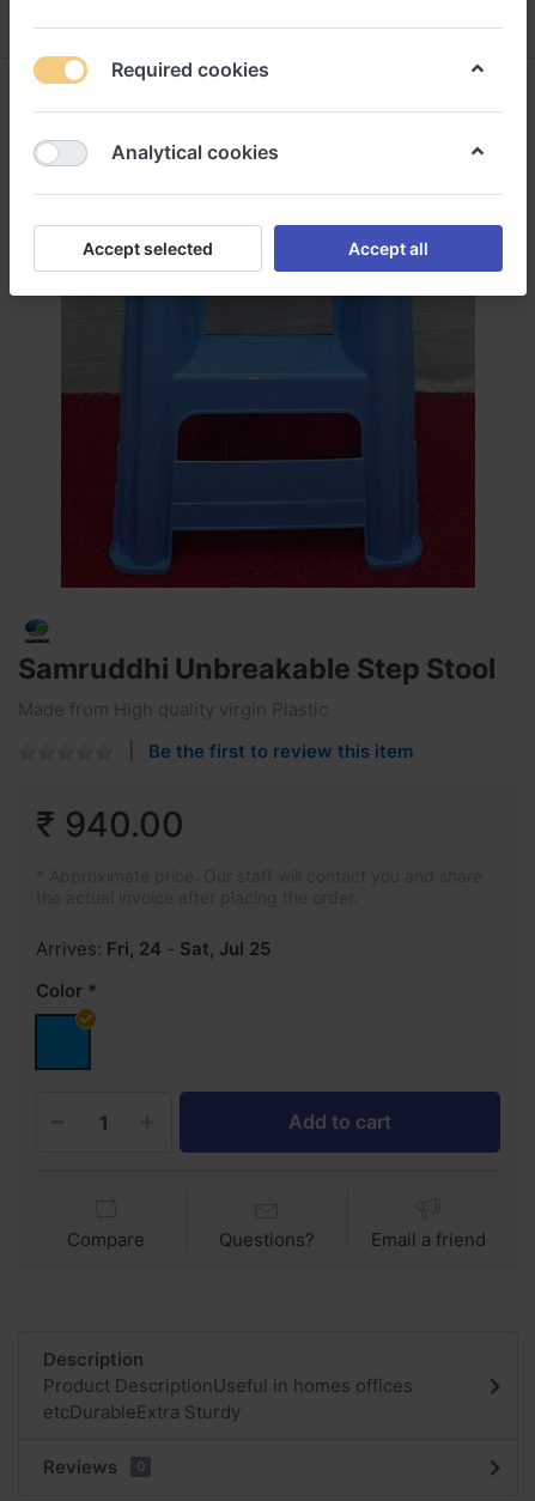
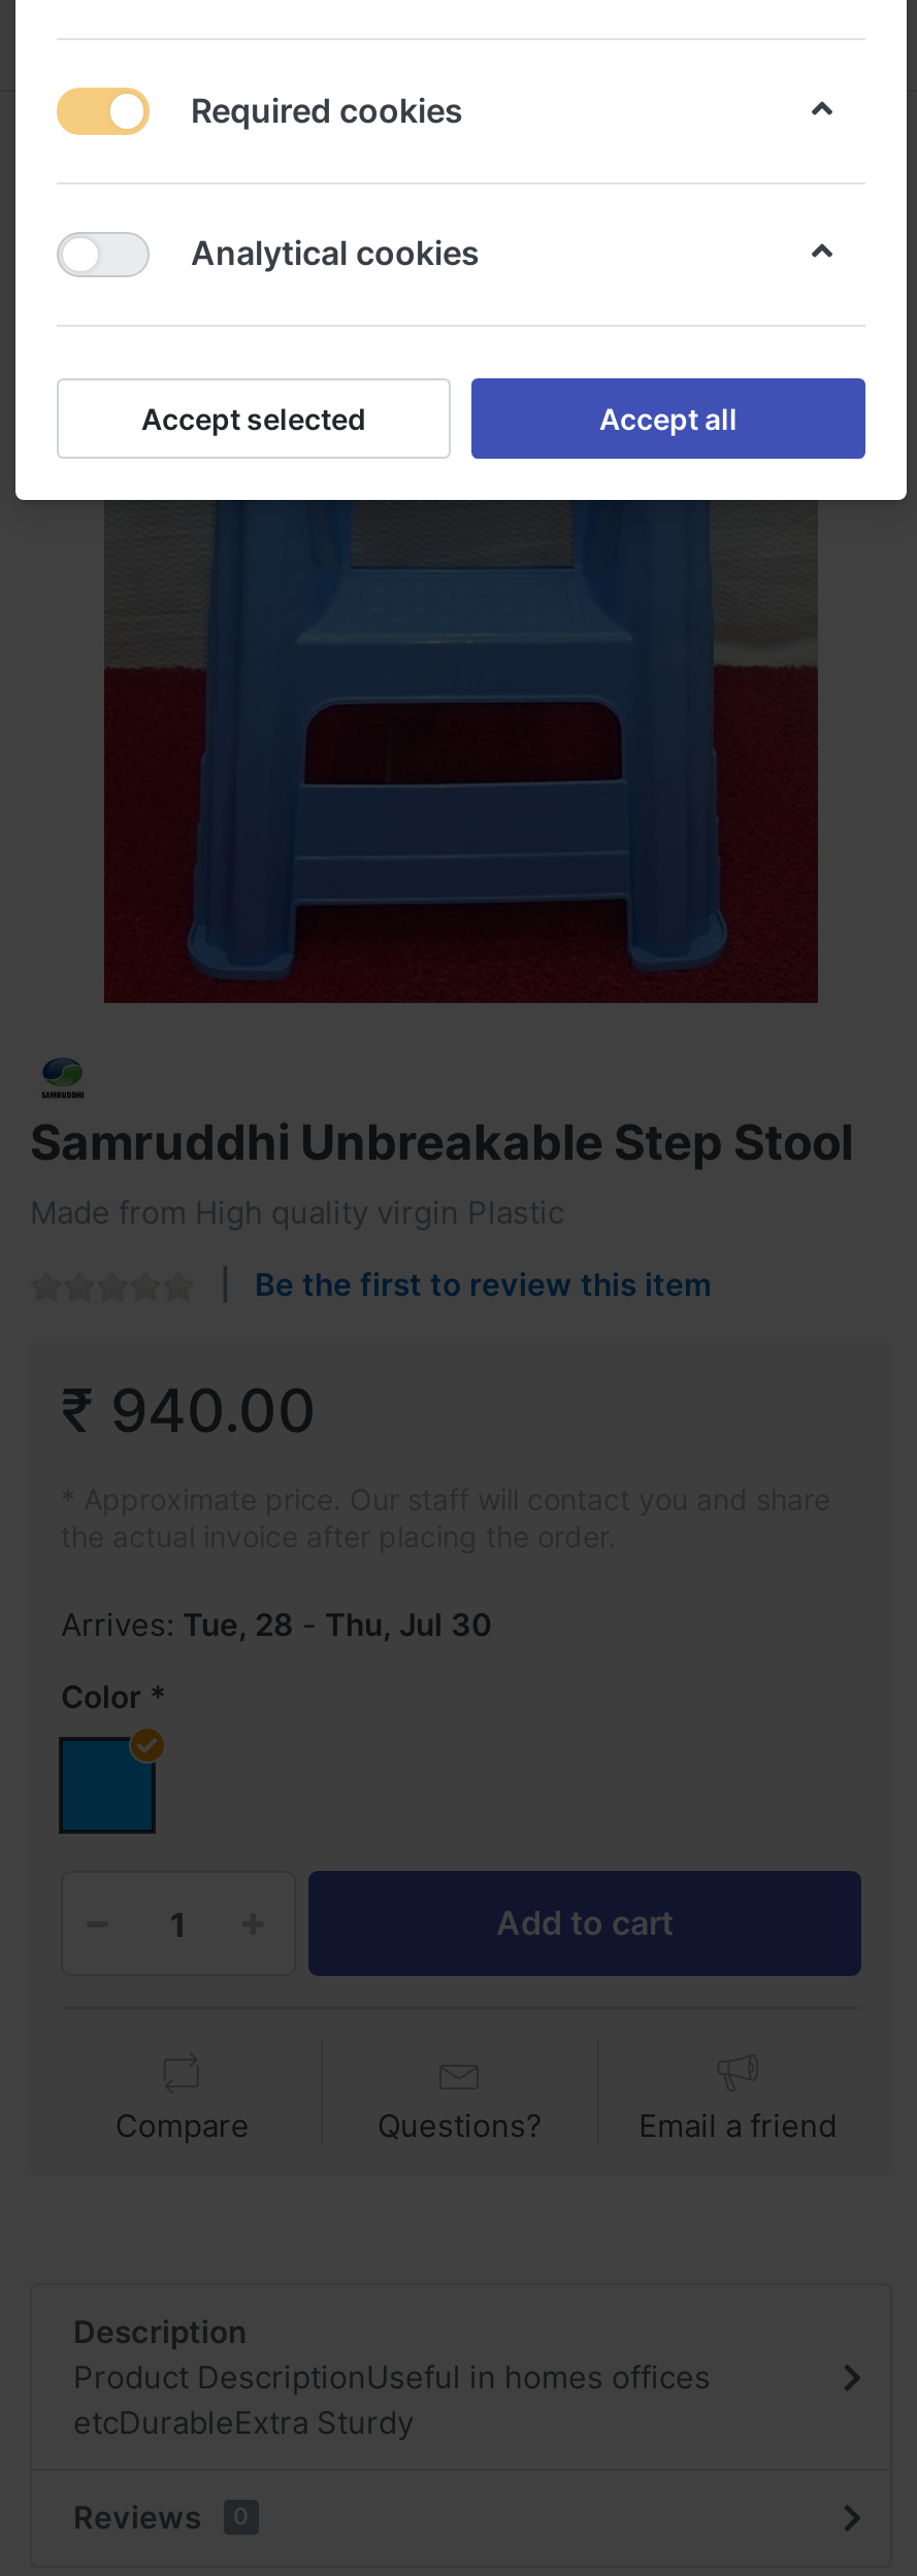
[36,937,270,960] Arrives: Fri, 24 - Sat, Jul 25 -> [61,1604,492,1644] Arrives: Tue, 28 - Thu, Jul 30

